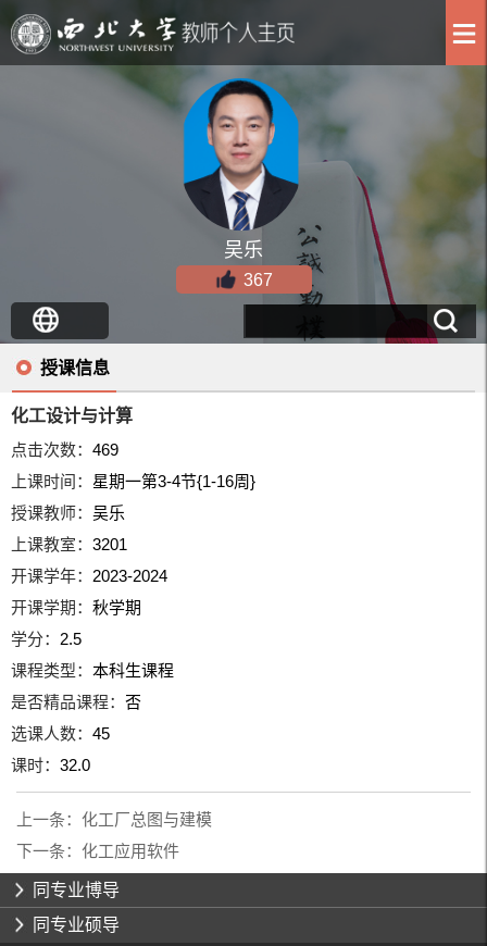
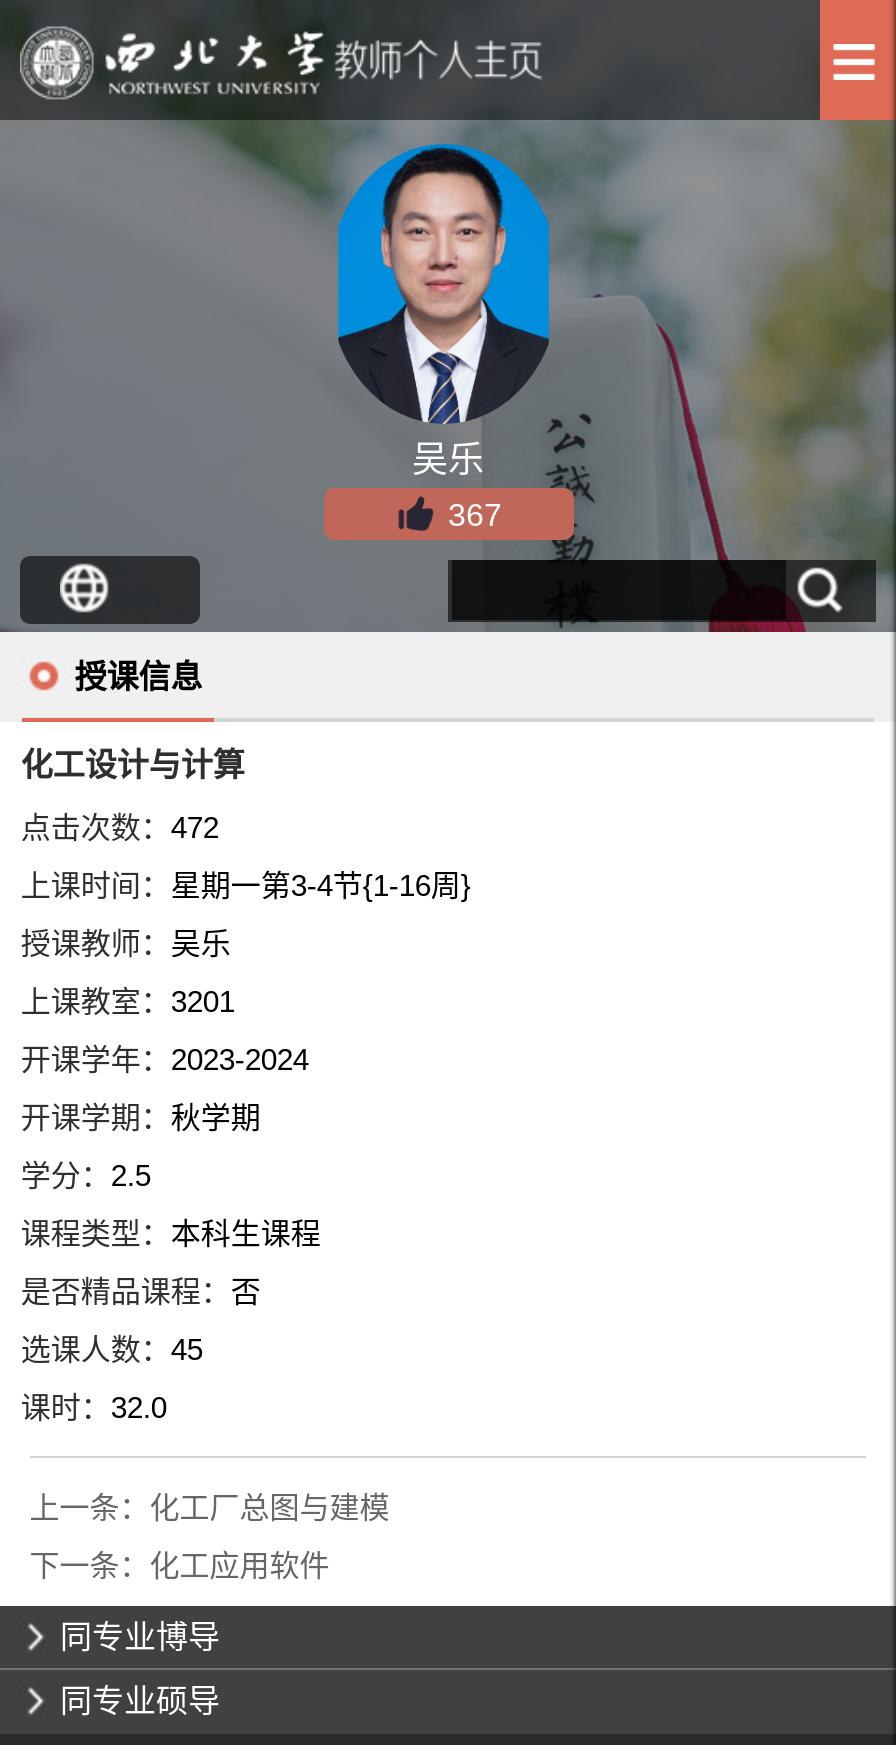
[11,440,119,459] 点击次数：469 -> [21,810,219,844] 点击次数：472

